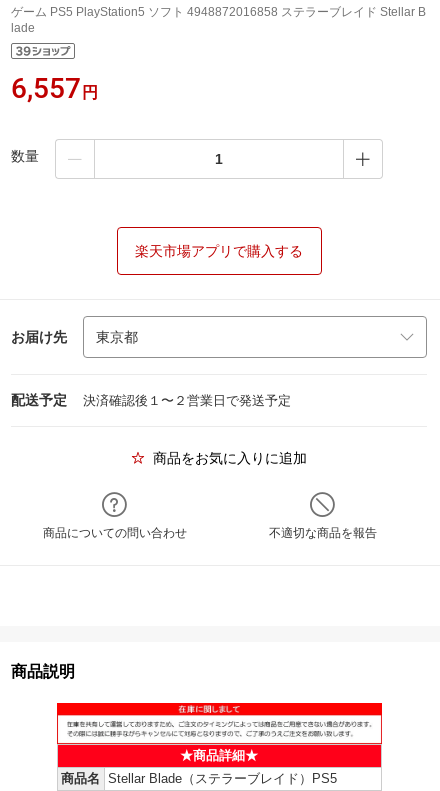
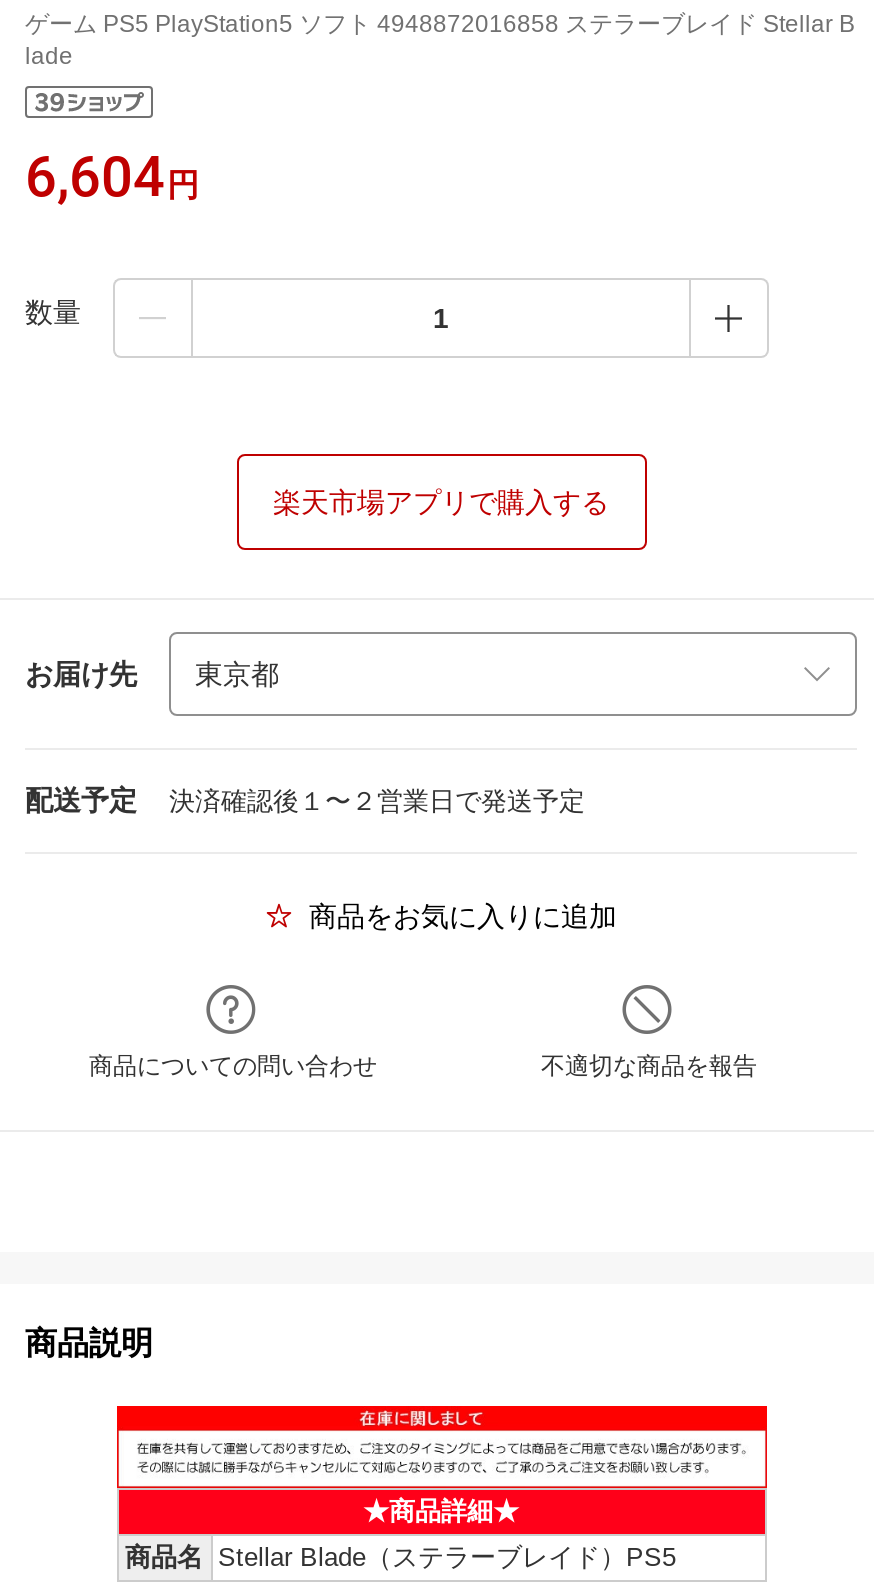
[11,72,98,105] 6,557円 -> [25,144,199,210] 6,604円

